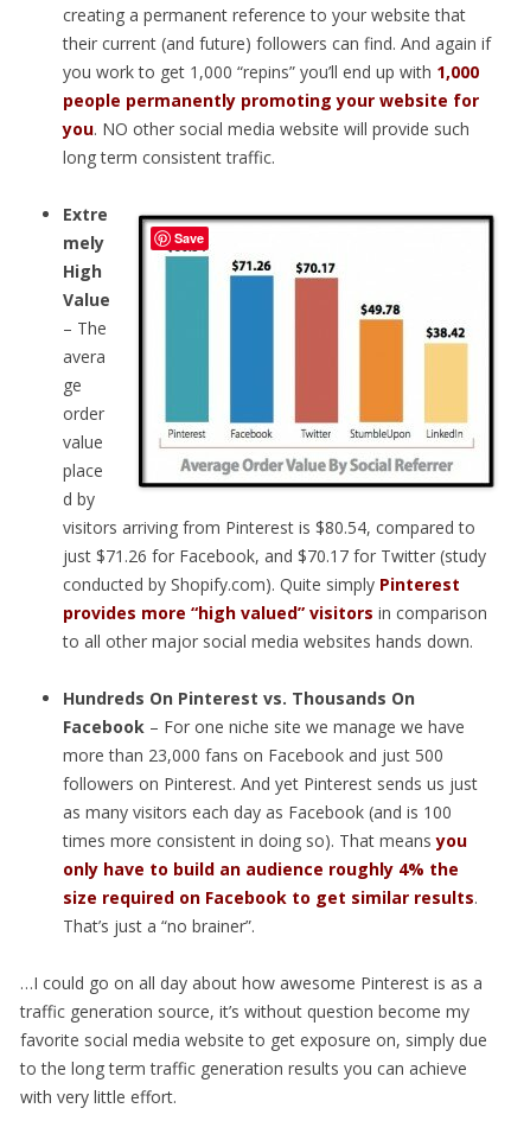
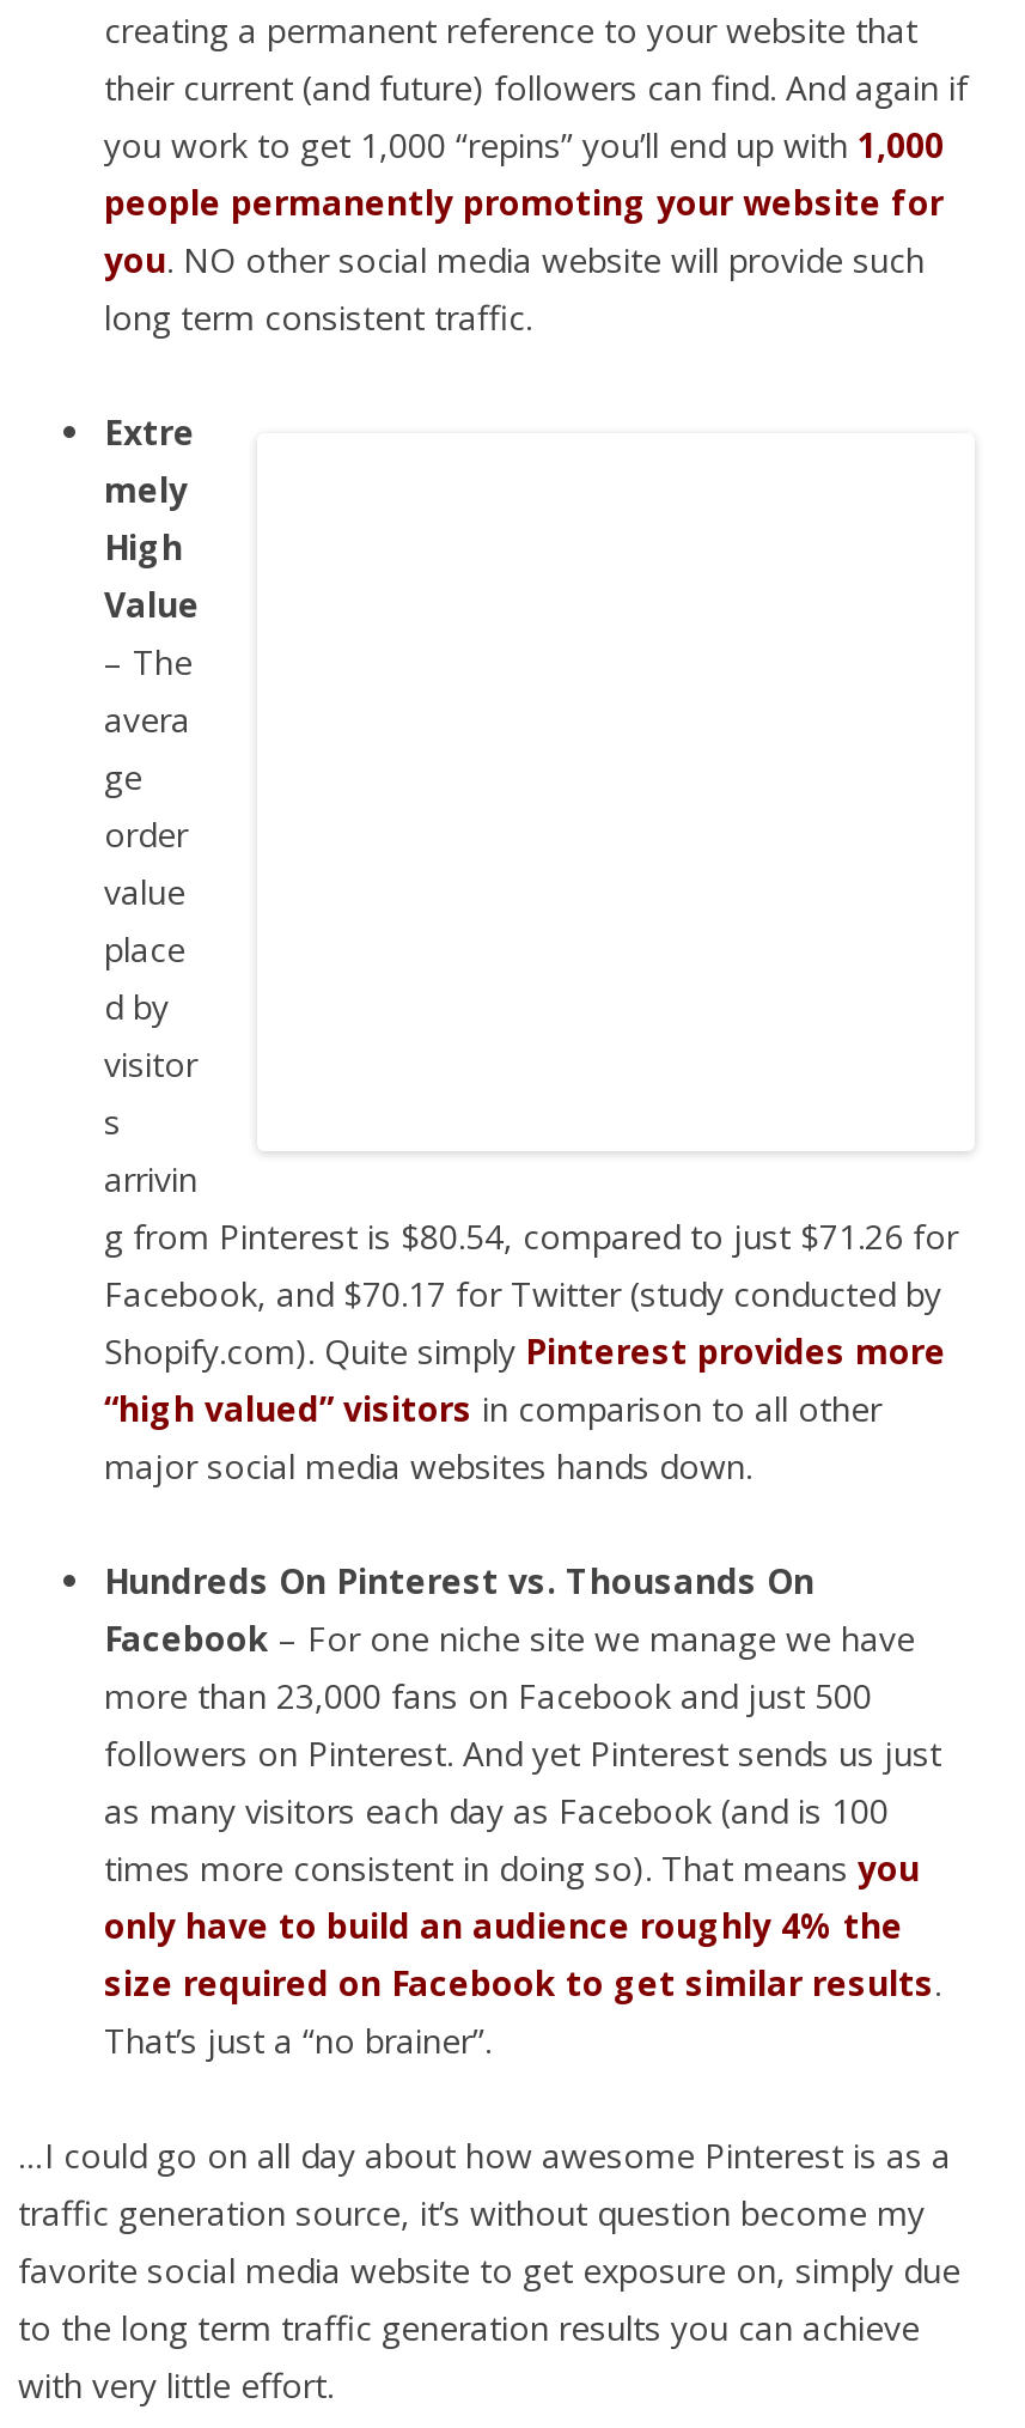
[138,214,496,490] [image] | Save -> none

